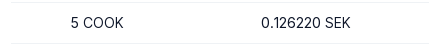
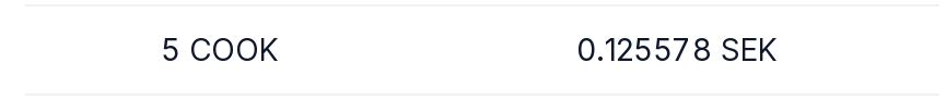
[261,14,351,31] 0.126220 SEK -> [576,30,778,67] 0.125578 SEK

